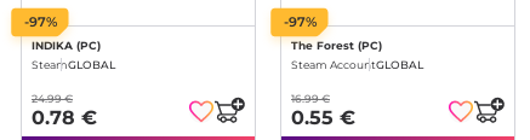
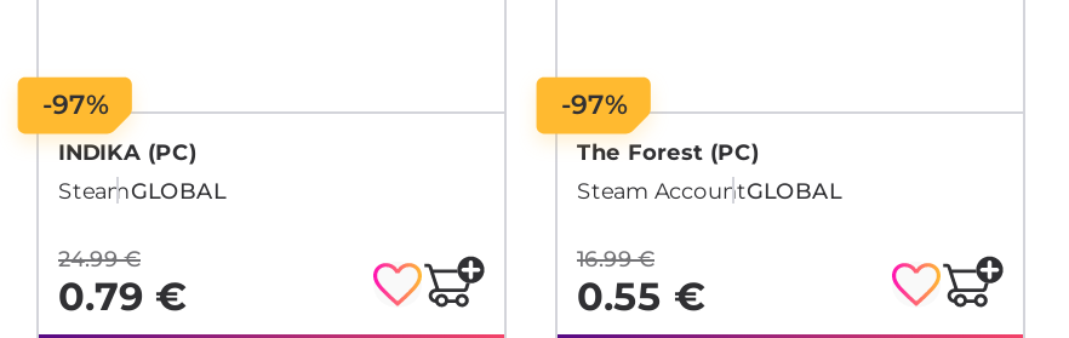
[32,106,97,129] 0.78 € -> [58,274,187,320] 0.79 €

